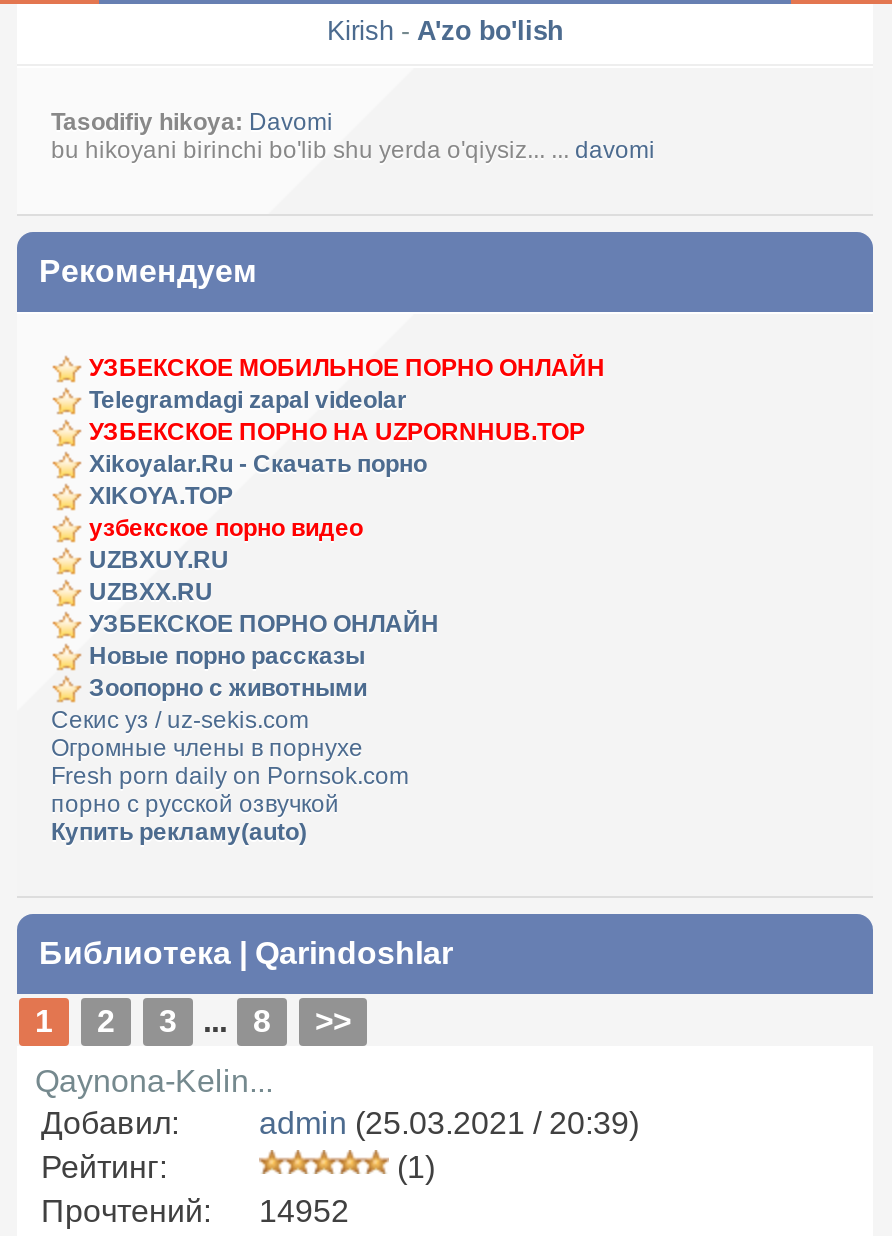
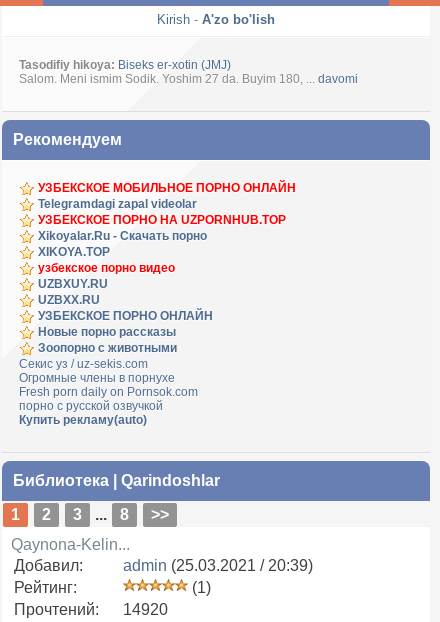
[51,108,655,164] Tasodifiy hikoya: Davomi | bu hikoyani birinchi bo'lib shu yerda o'qiysiz... ... davomi -> [19,58,358,86] Tasodifiy hikoya: Biseks er-xotin (JMJ) | Salom. Meni ismim Sodik. Yoshim 27 da. Buyim 180, ... davomi
[41,1194,349,1228] Прочтений: 14952 -> [14,601,168,618] Прочтений: 14920

